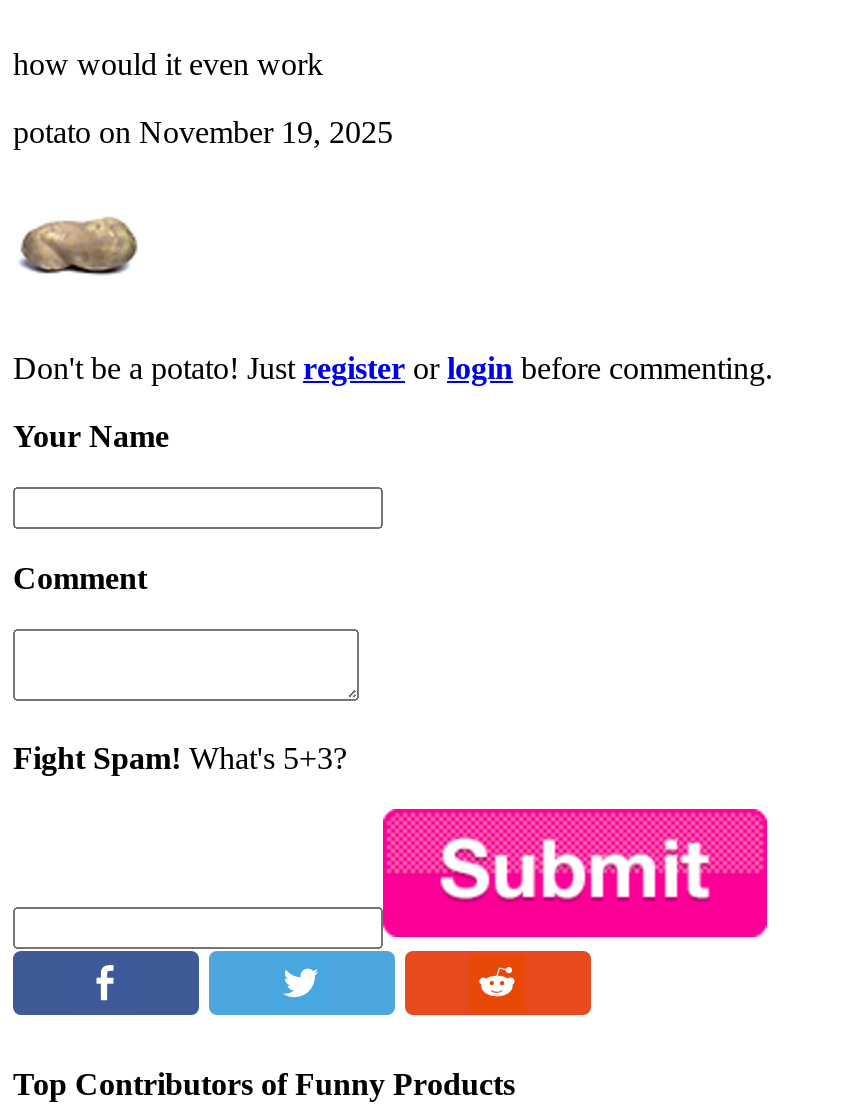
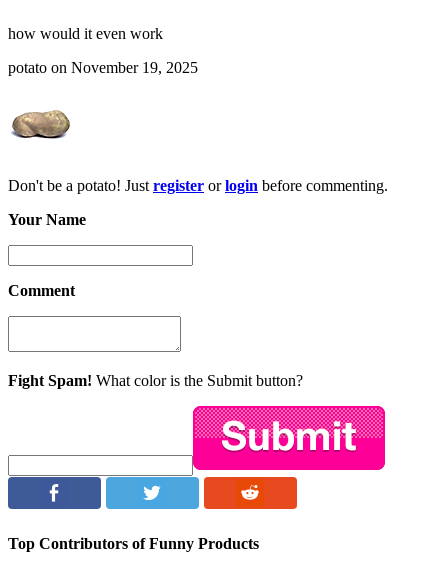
[13,742,347,776] Fight Spam! What's 5+3? -> [8,372,303,389] Fight Spam! What color is the Submit button?

